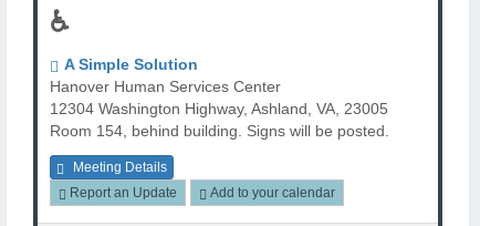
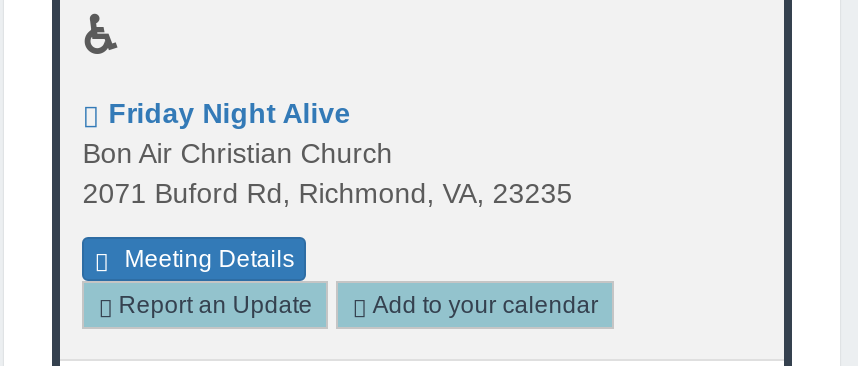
[50,56,390,140] A Simple Solution | Hanover Human Services Center | 12304 Washington Highway, Ashland, VA, 23005 | Room 154, behind building. Signs will be posted. -> [82,98,572,210] Friday Night Alive | Bon Air Christian Church | 2071 Buford Rd, Richmond, VA, 23235

